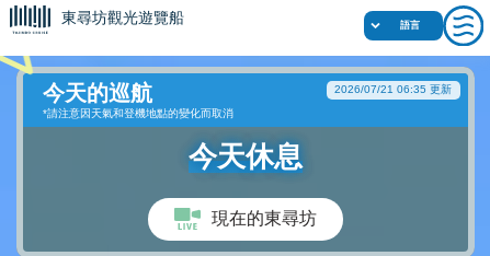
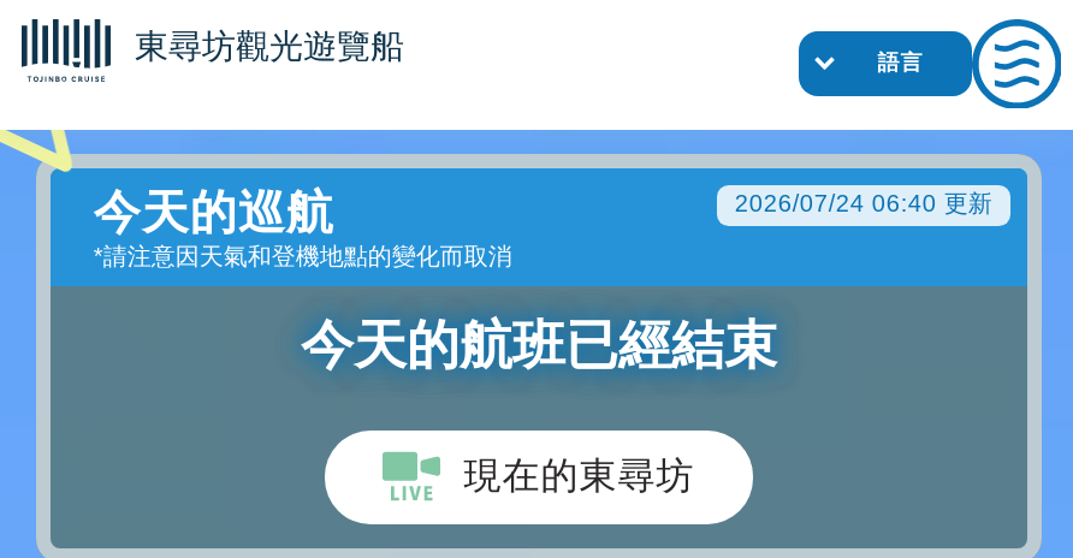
[335,83,452,95] 2026/07/21 06:35 更新 -> [734,190,992,216] 2026/07/24 06:40 更新
[189,139,303,172] 今天休息 -> [301,314,777,374] 今天的航班已經結束

